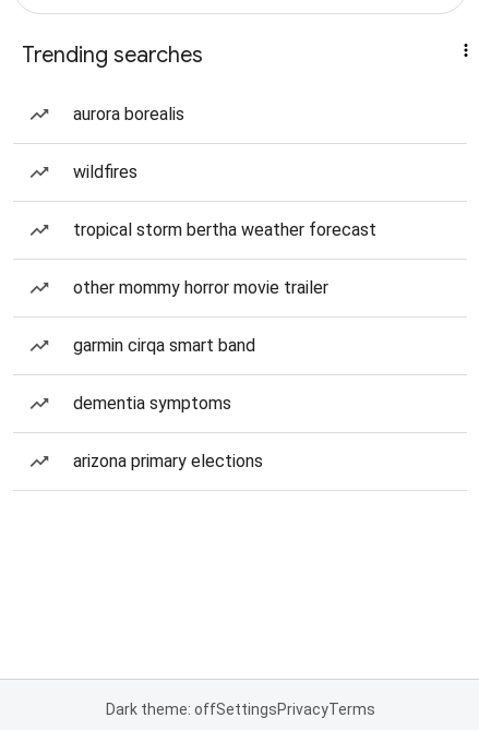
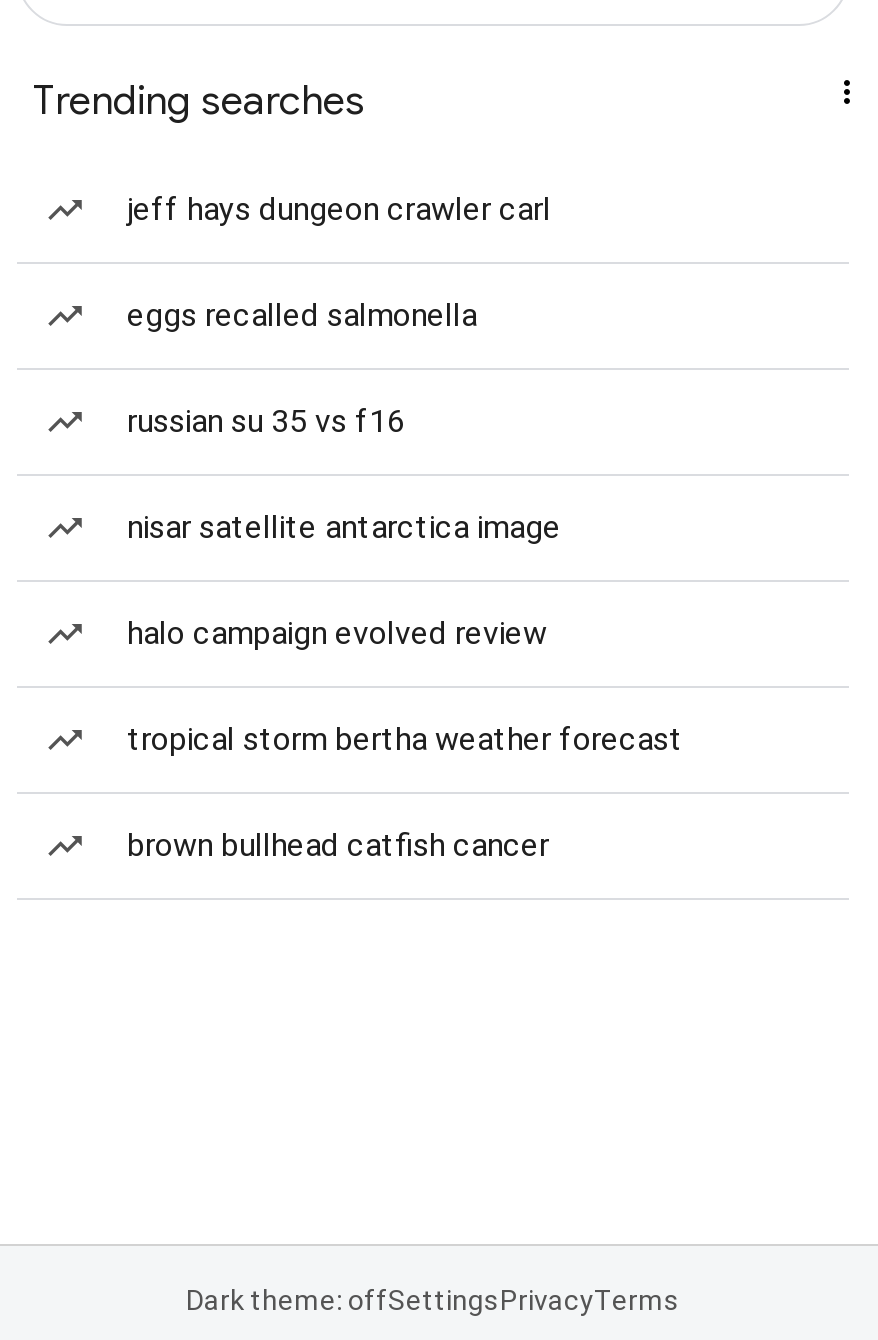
[73,104,184,182] aurora borealis | wildfires -> [127,190,561,652] jeff hays dungeon crawler carl | eggs recalled salmonella | russian su 35 vs f16 | nisar satellite antarctica image | halo campaign evolved review
moved [73,219,376,240] -> [127,720,683,758]: tropical storm bertha weather forecast
[73,277,328,471] other mommy horror movie trailer | garmin cirqa smart band | dementia symptoms | arizona primary elections -> [127,826,549,864] brown bullhead catfish cancer

